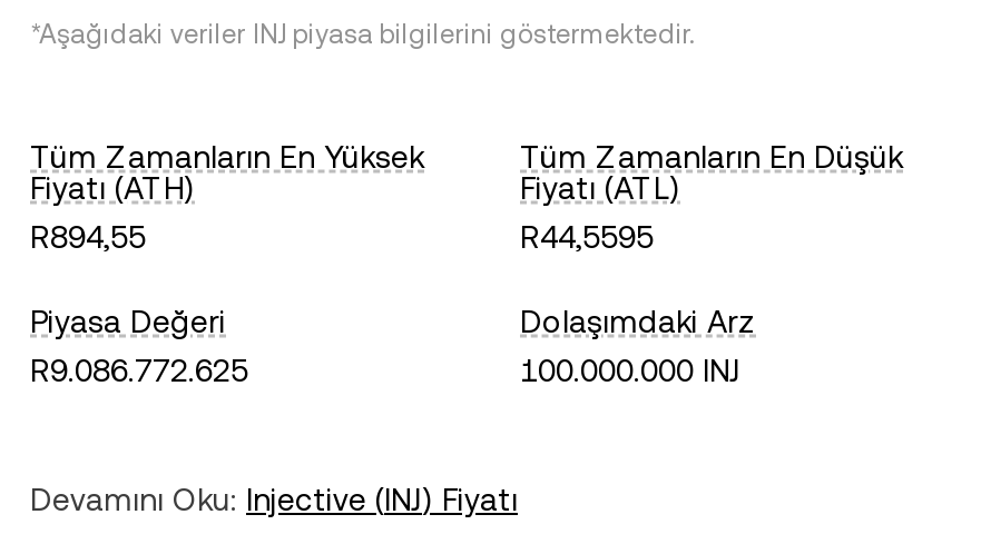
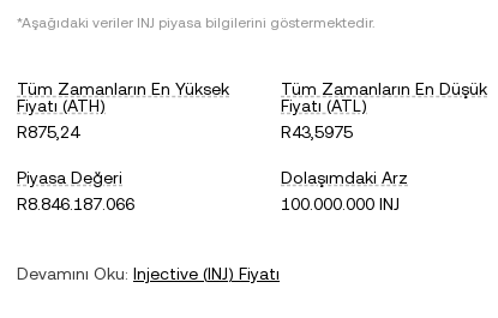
[30,219,146,255] R894,55 -> [17,122,79,142] R875,24
[520,219,654,255] R44,5595 -> [281,122,353,142] R43,5975
[30,353,248,388] R9.086.772.625 -> [17,194,134,214] R8.846.187.066

